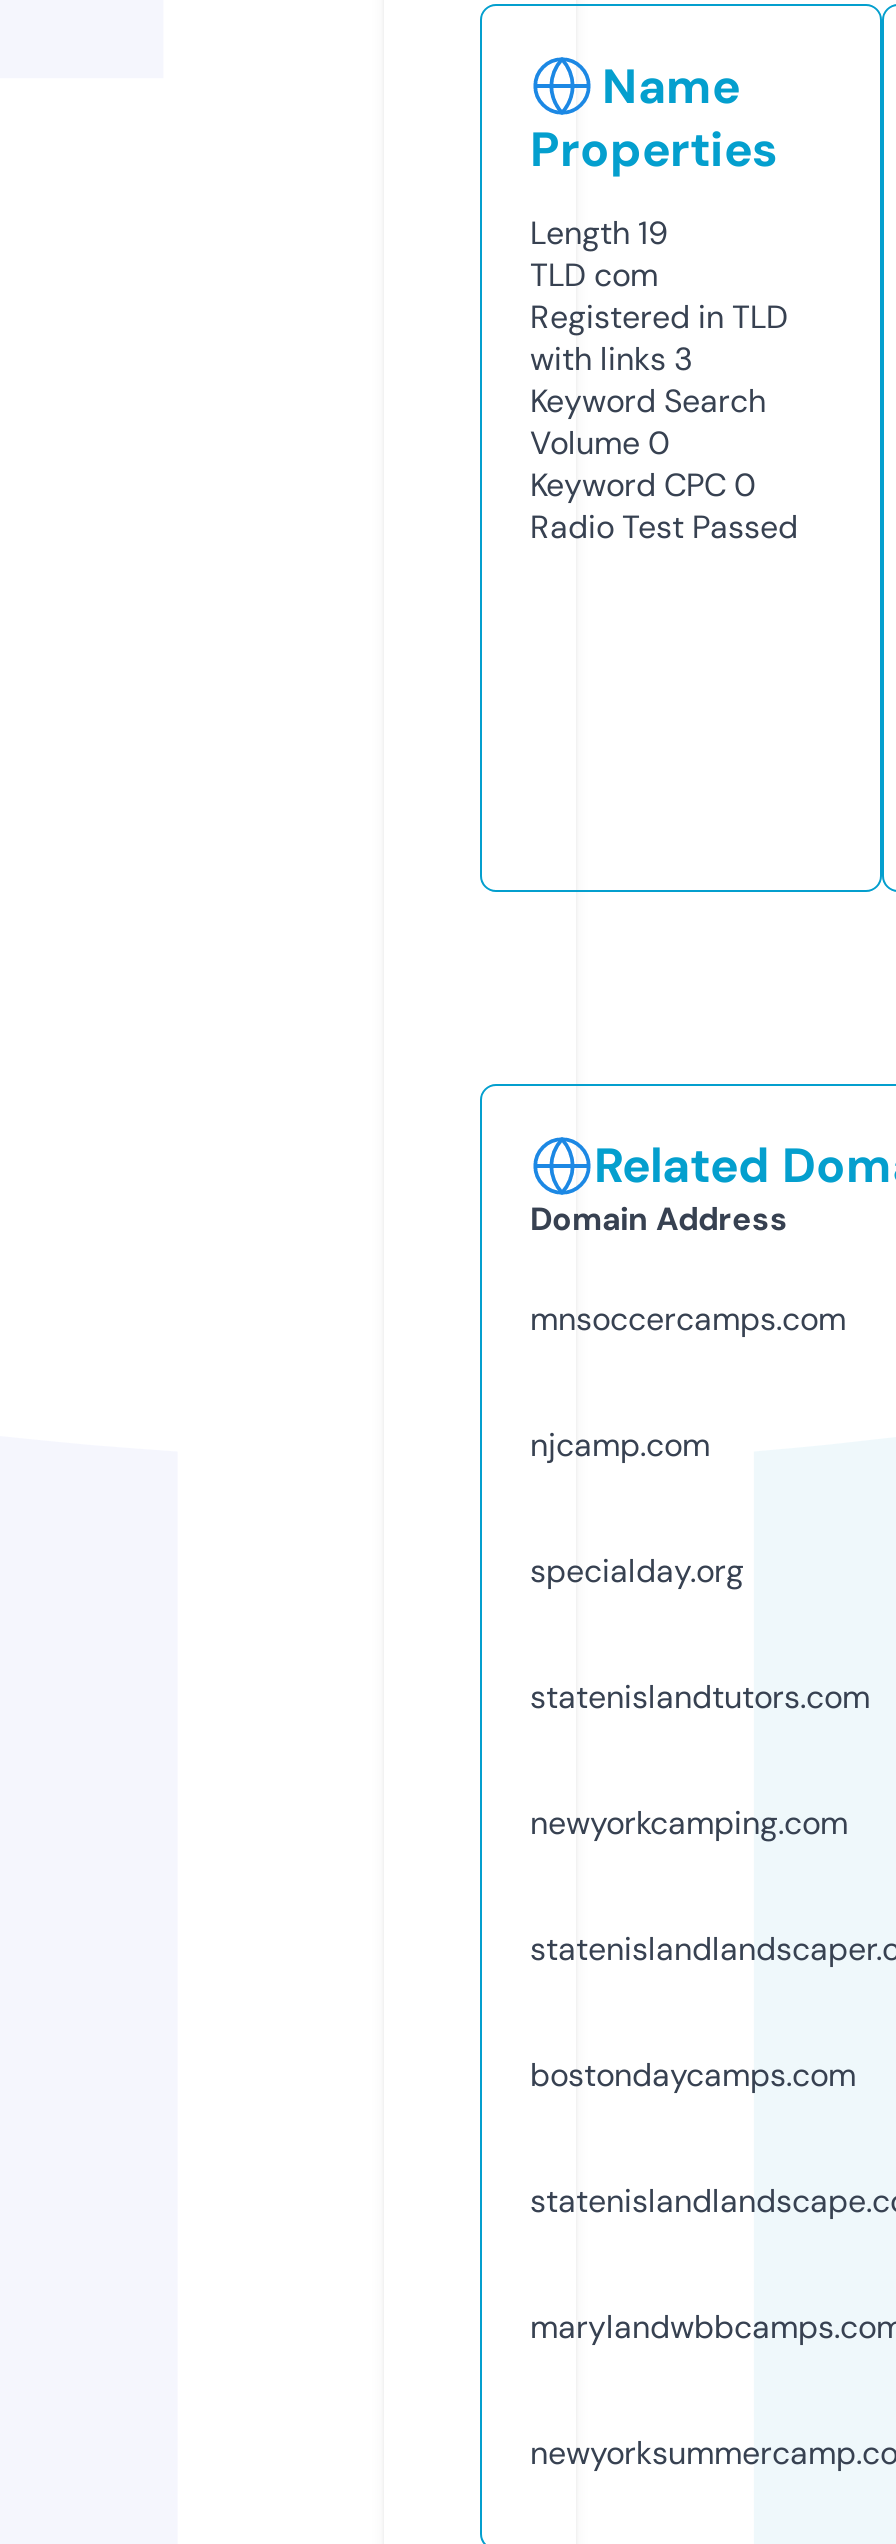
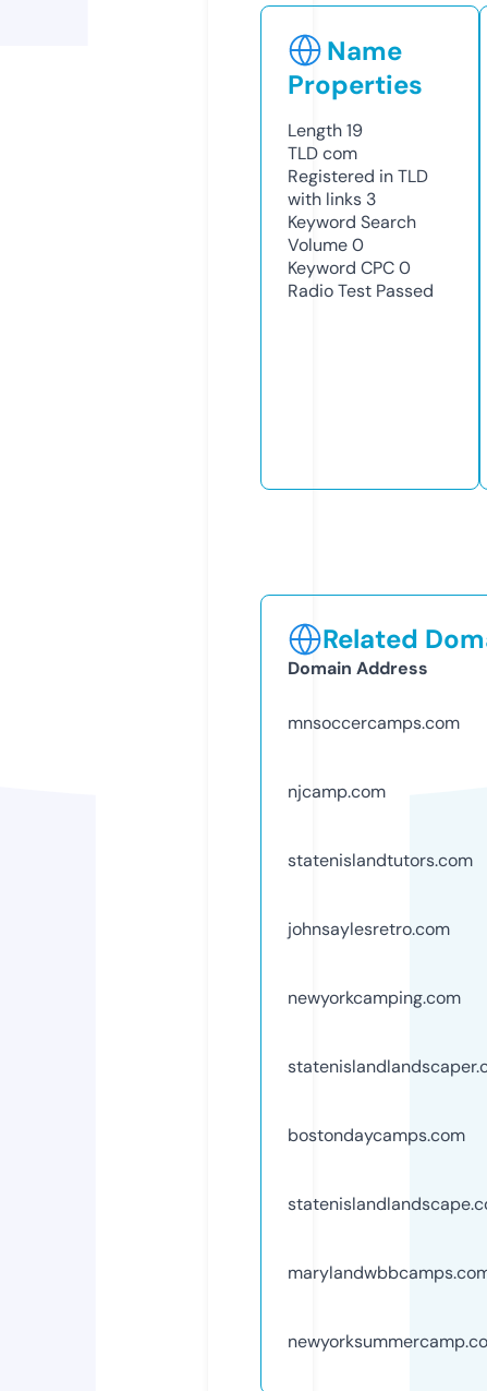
[530,1550,744,1592] specialday.org -> none
moved [530,1676,870,1718] -> [288,849,473,871]: statenislandtutors.com
none -> [288,917,450,940] johnsaylesretro.com

